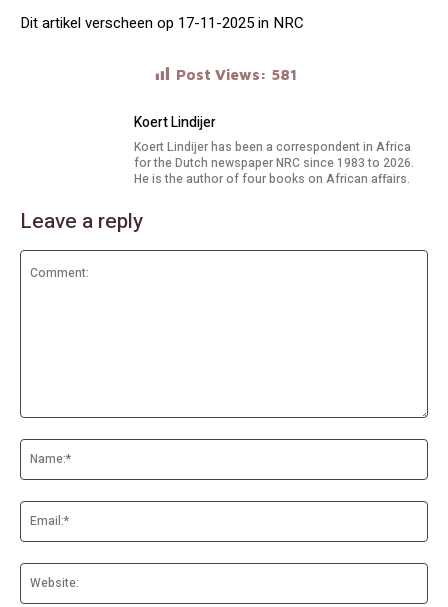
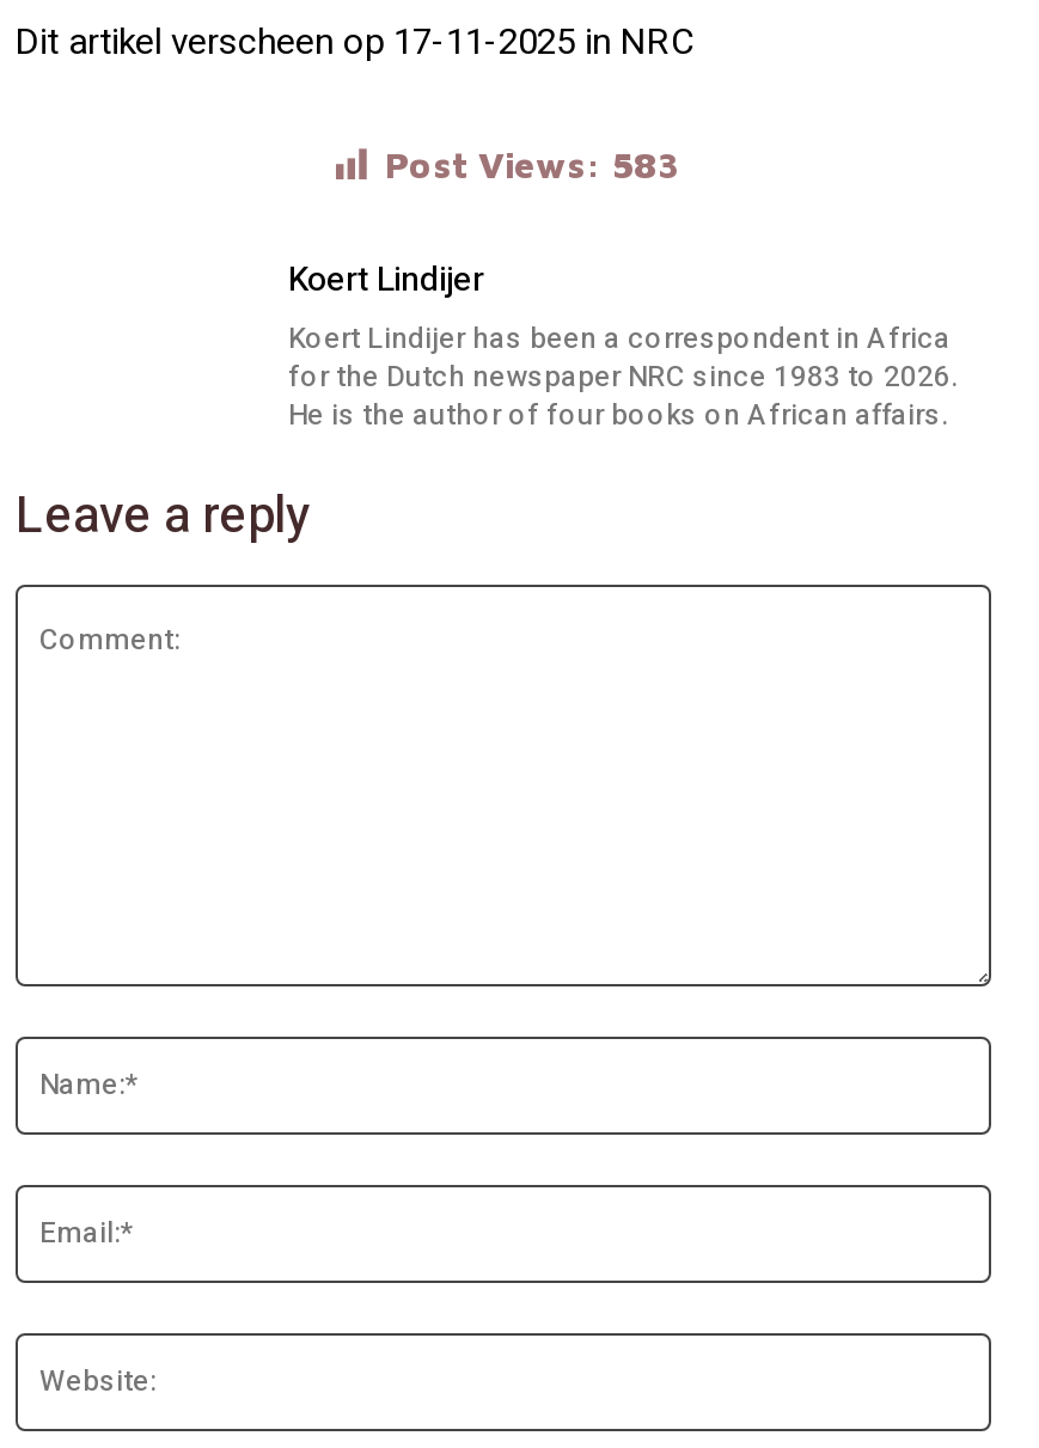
[175,66,296,83] Post Views: 581 -> [385,145,679,186] Post Views: 583

